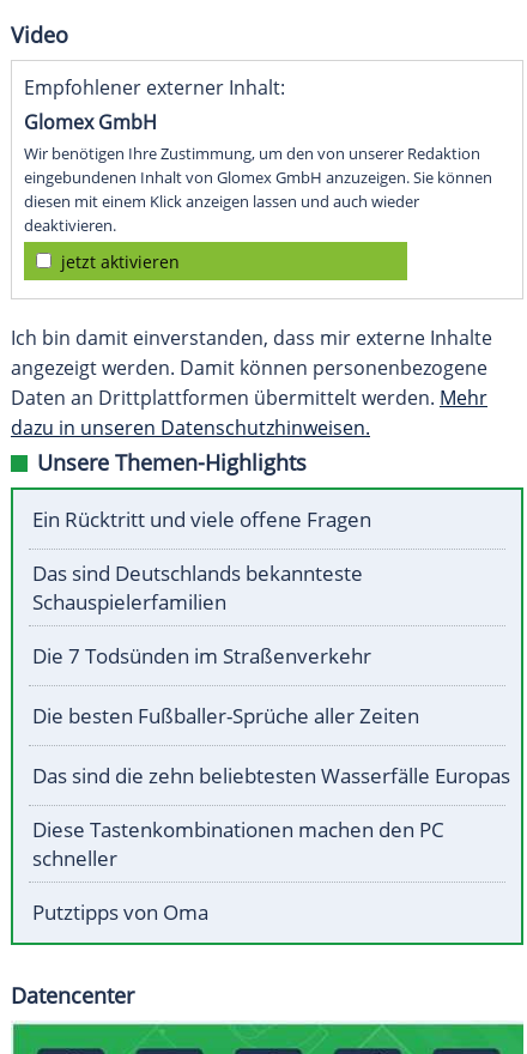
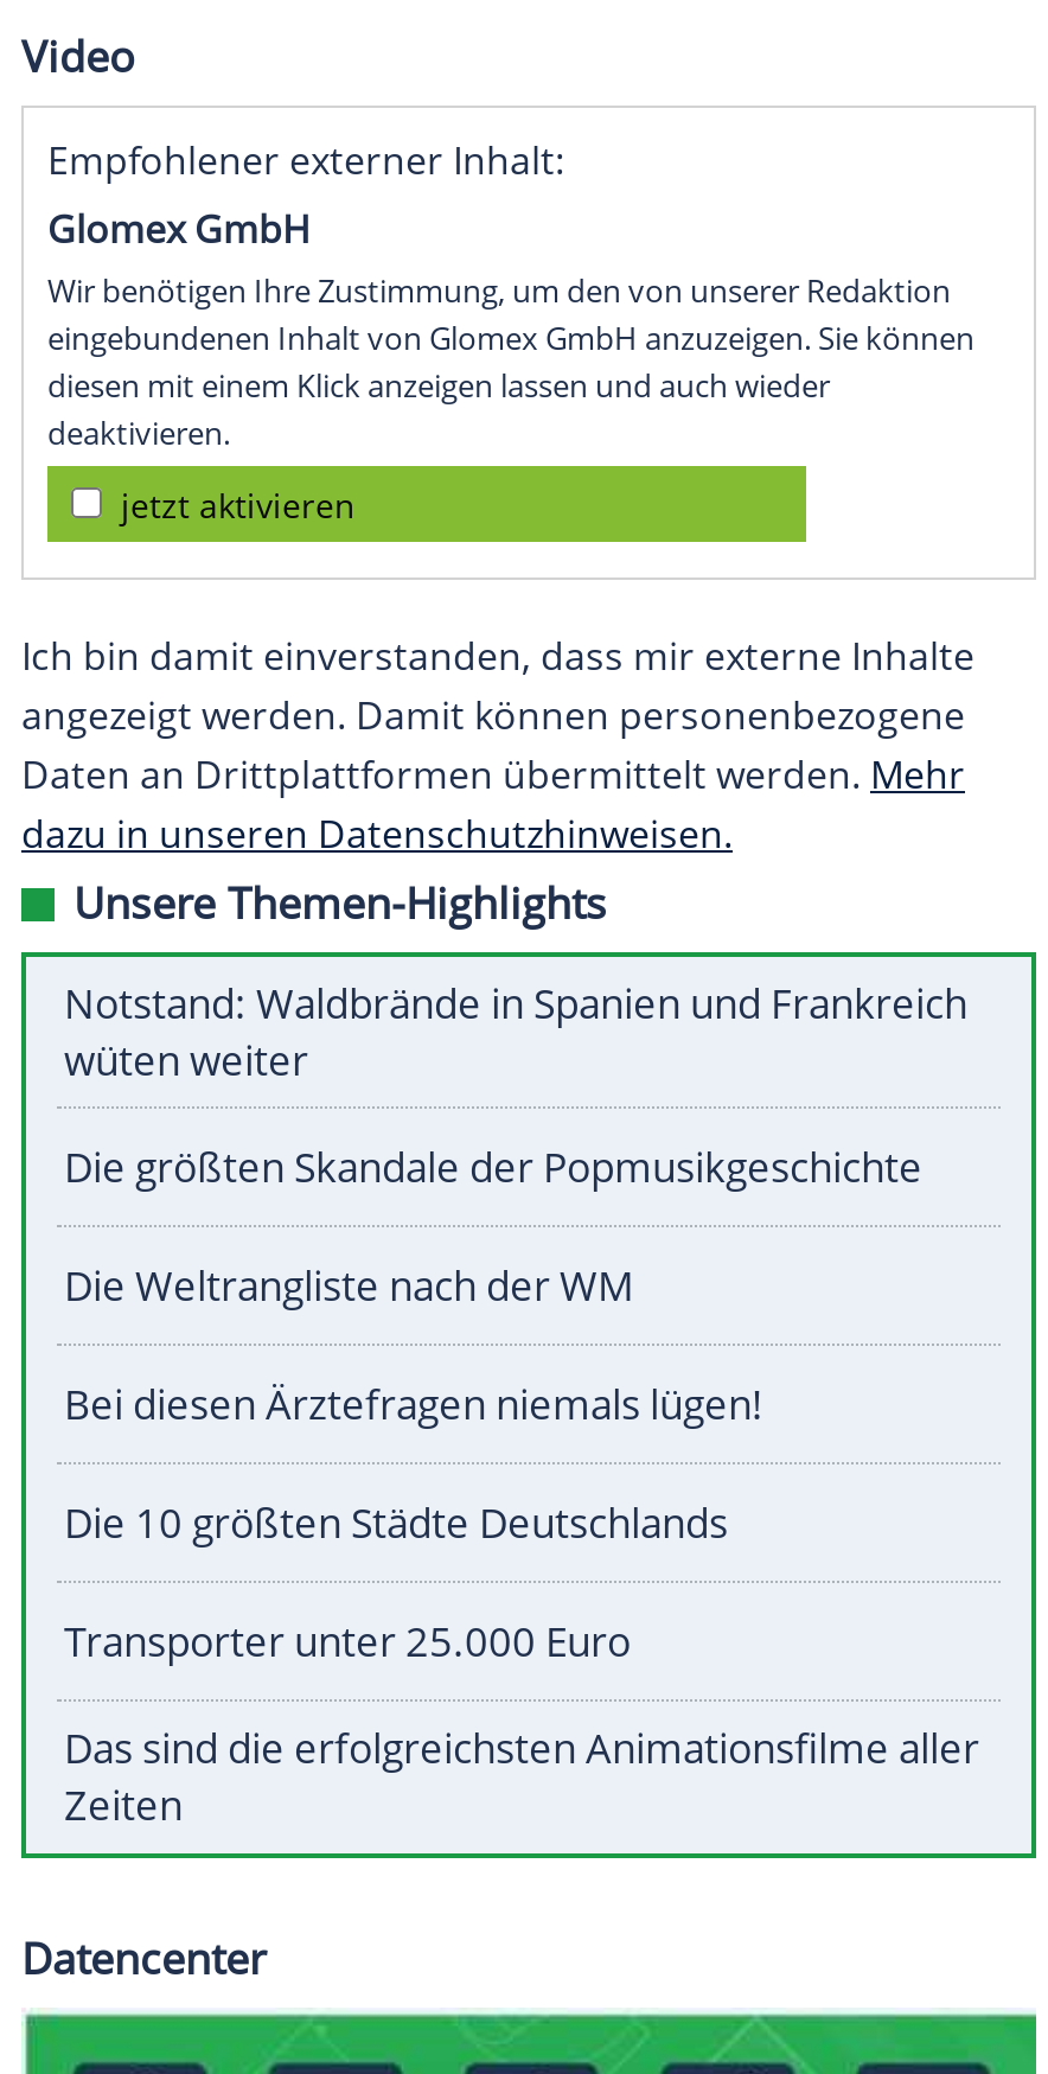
[32,506,371,533] Ein Rücktritt und viele offene Fragen -> [64,977,967,1088] Notstand: Waldbrände in Spanien und Frankreich | wüten weiter
[32,560,363,616] Das sind Deutschlands bekannteste | Schauspielerfamilien -> [64,1140,922,1195] Die größten Skandale der Popmusikgeschichte
[32,642,371,670] Die 7 Todsünden im Straßenverkehr -> [64,1259,633,1313] Die Weltrangliste nach der WM
[32,702,419,730] Die besten Fußballer-Sprüche aller Zeiten -> [64,1377,763,1432] Bei diesen Ärztefragen niemals lügen!
[32,762,510,790] Das sind die zehn beliebtesten Wasserfälle Europas -> [64,1496,728,1551] Die 10 größten Städte Deutschlands
[32,816,444,872] Diese Tastenkombinationen machen den PC | schneller -> [64,1615,631,1669] Transporter unter 25.000 Euro
[32,899,208,926] Putztipps von Oma -> [64,1721,979,1833] Das sind die erfolgreichsten Animationsfilme aller | Zeiten

